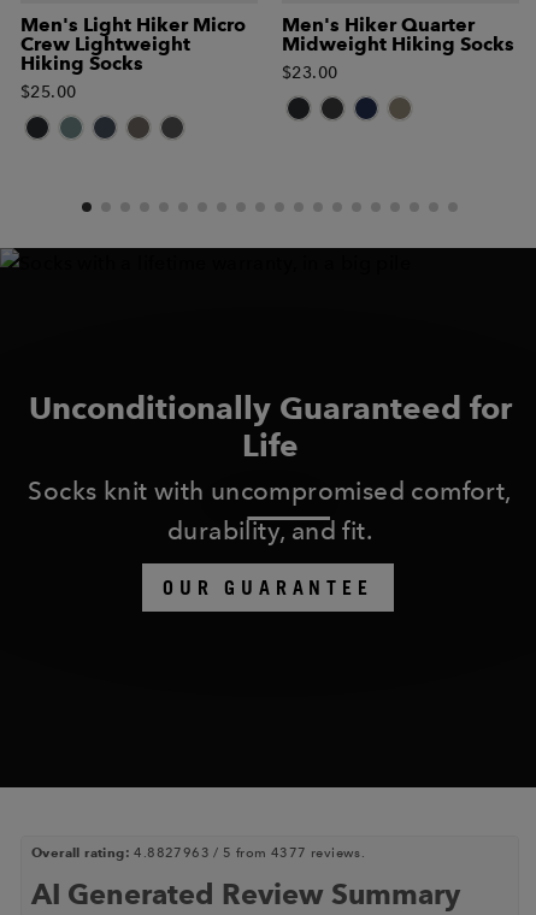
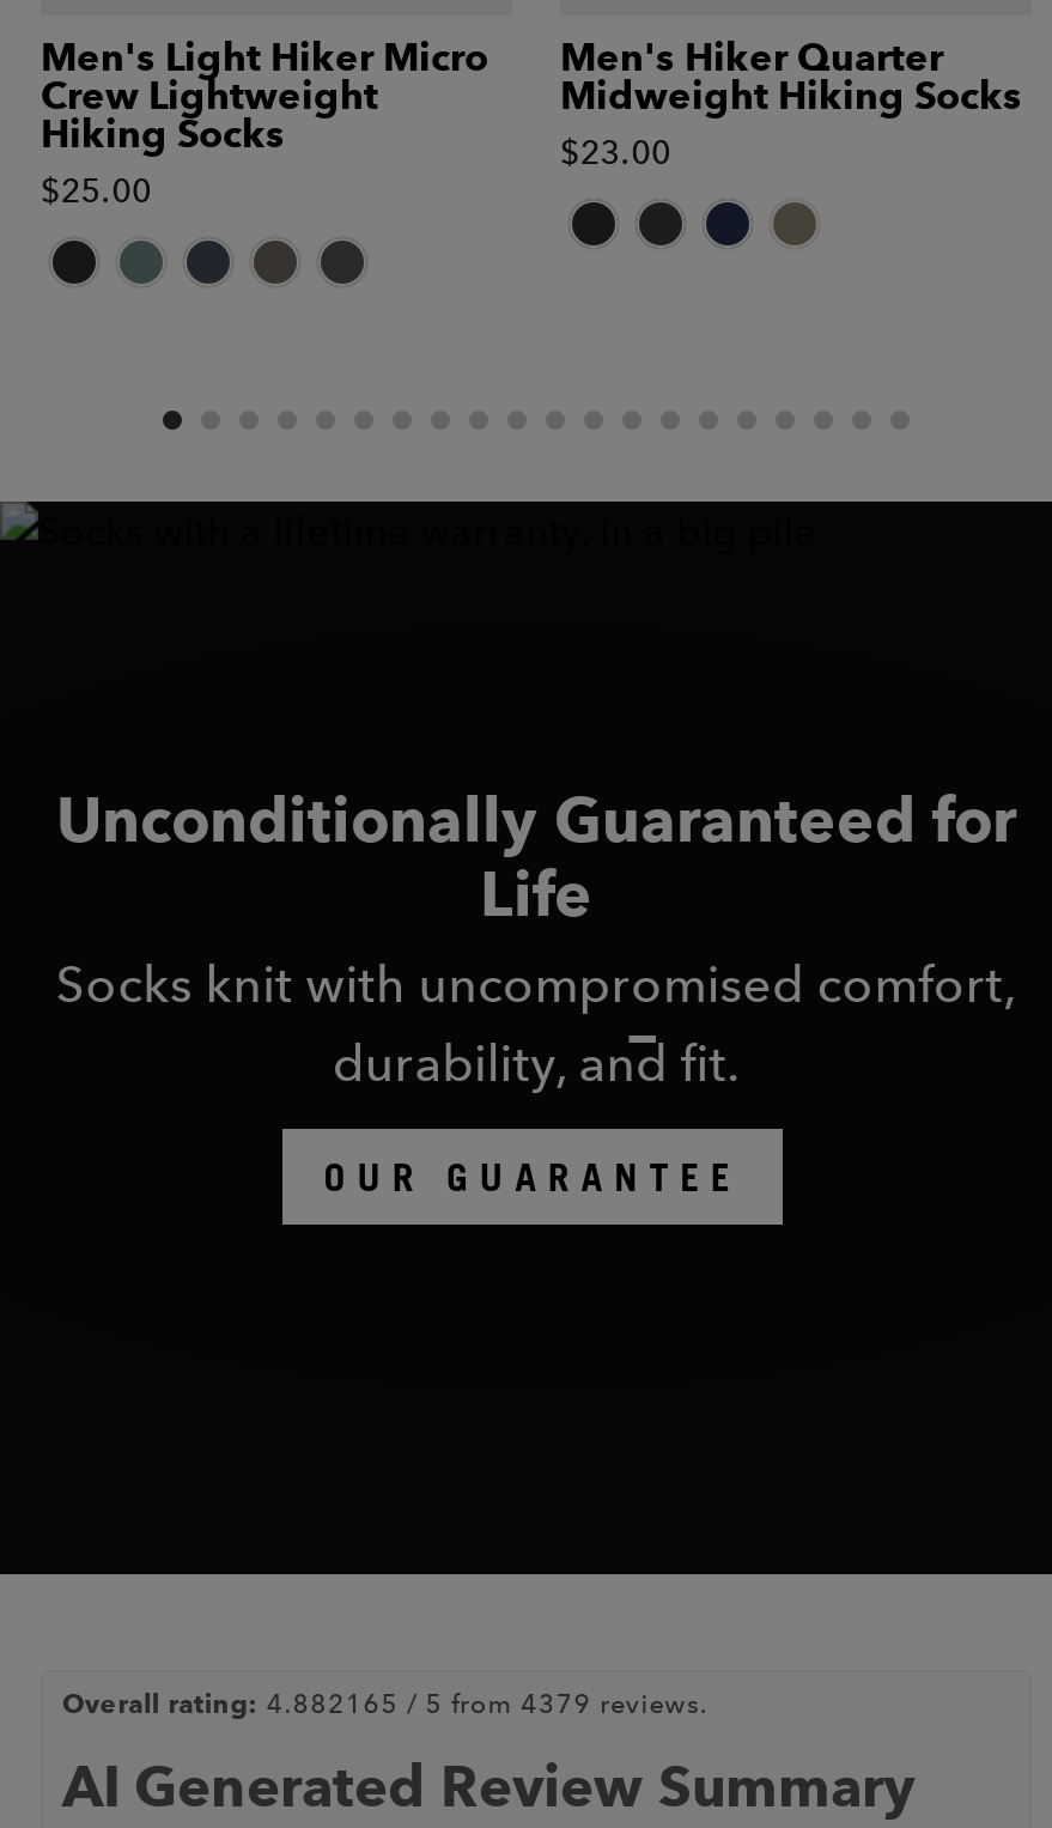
[31,843,365,860] Overall rating: 4.8827963 / 5 from 4377 reviews. -> [62,1686,708,1719] Overall rating: 4.882165 / 5 from 4379 reviews.

